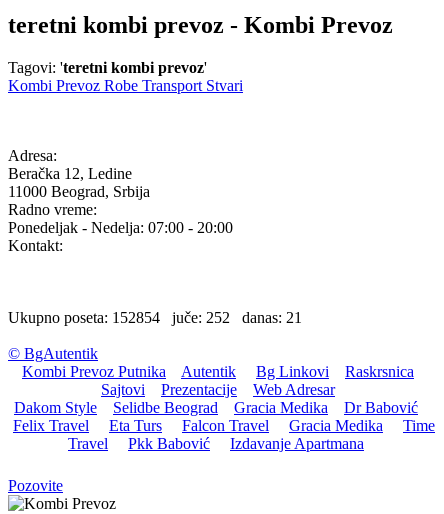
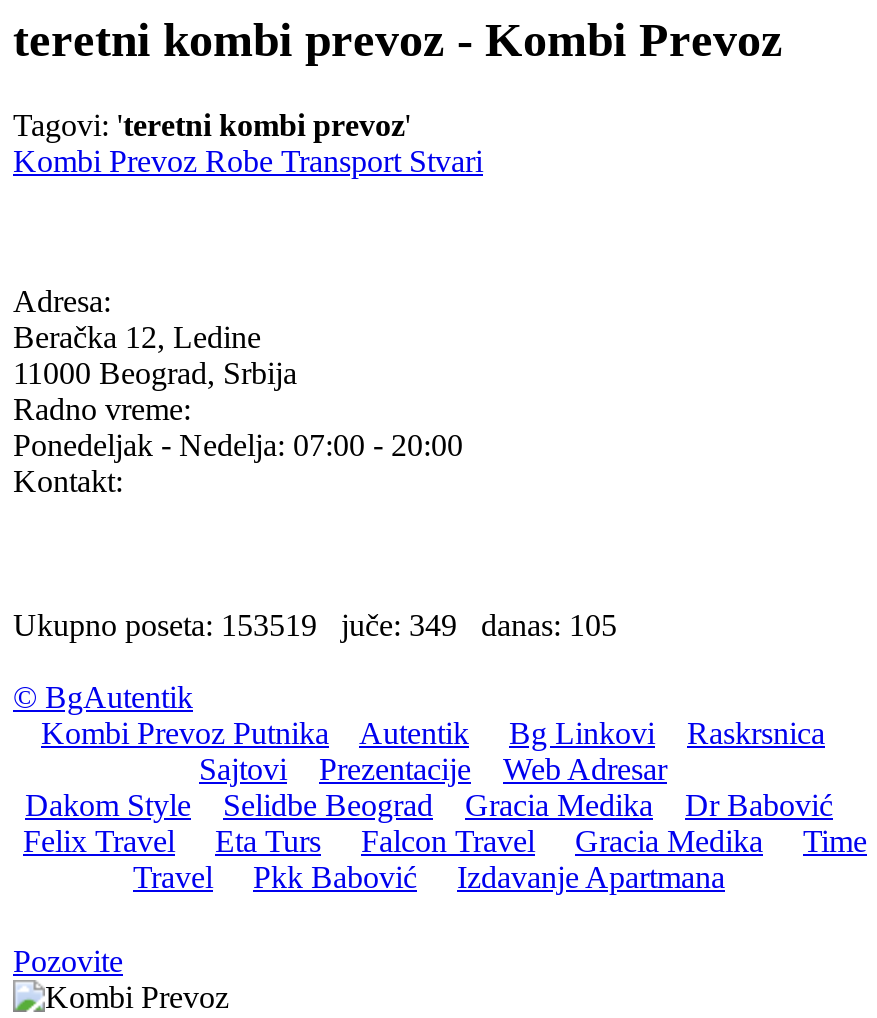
[8,309,302,326] Ukupno poseta: 152854 juče: 252 danas: 21 -> [13,607,617,641] Ukupno poseta: 153519 juče: 349 danas: 105

